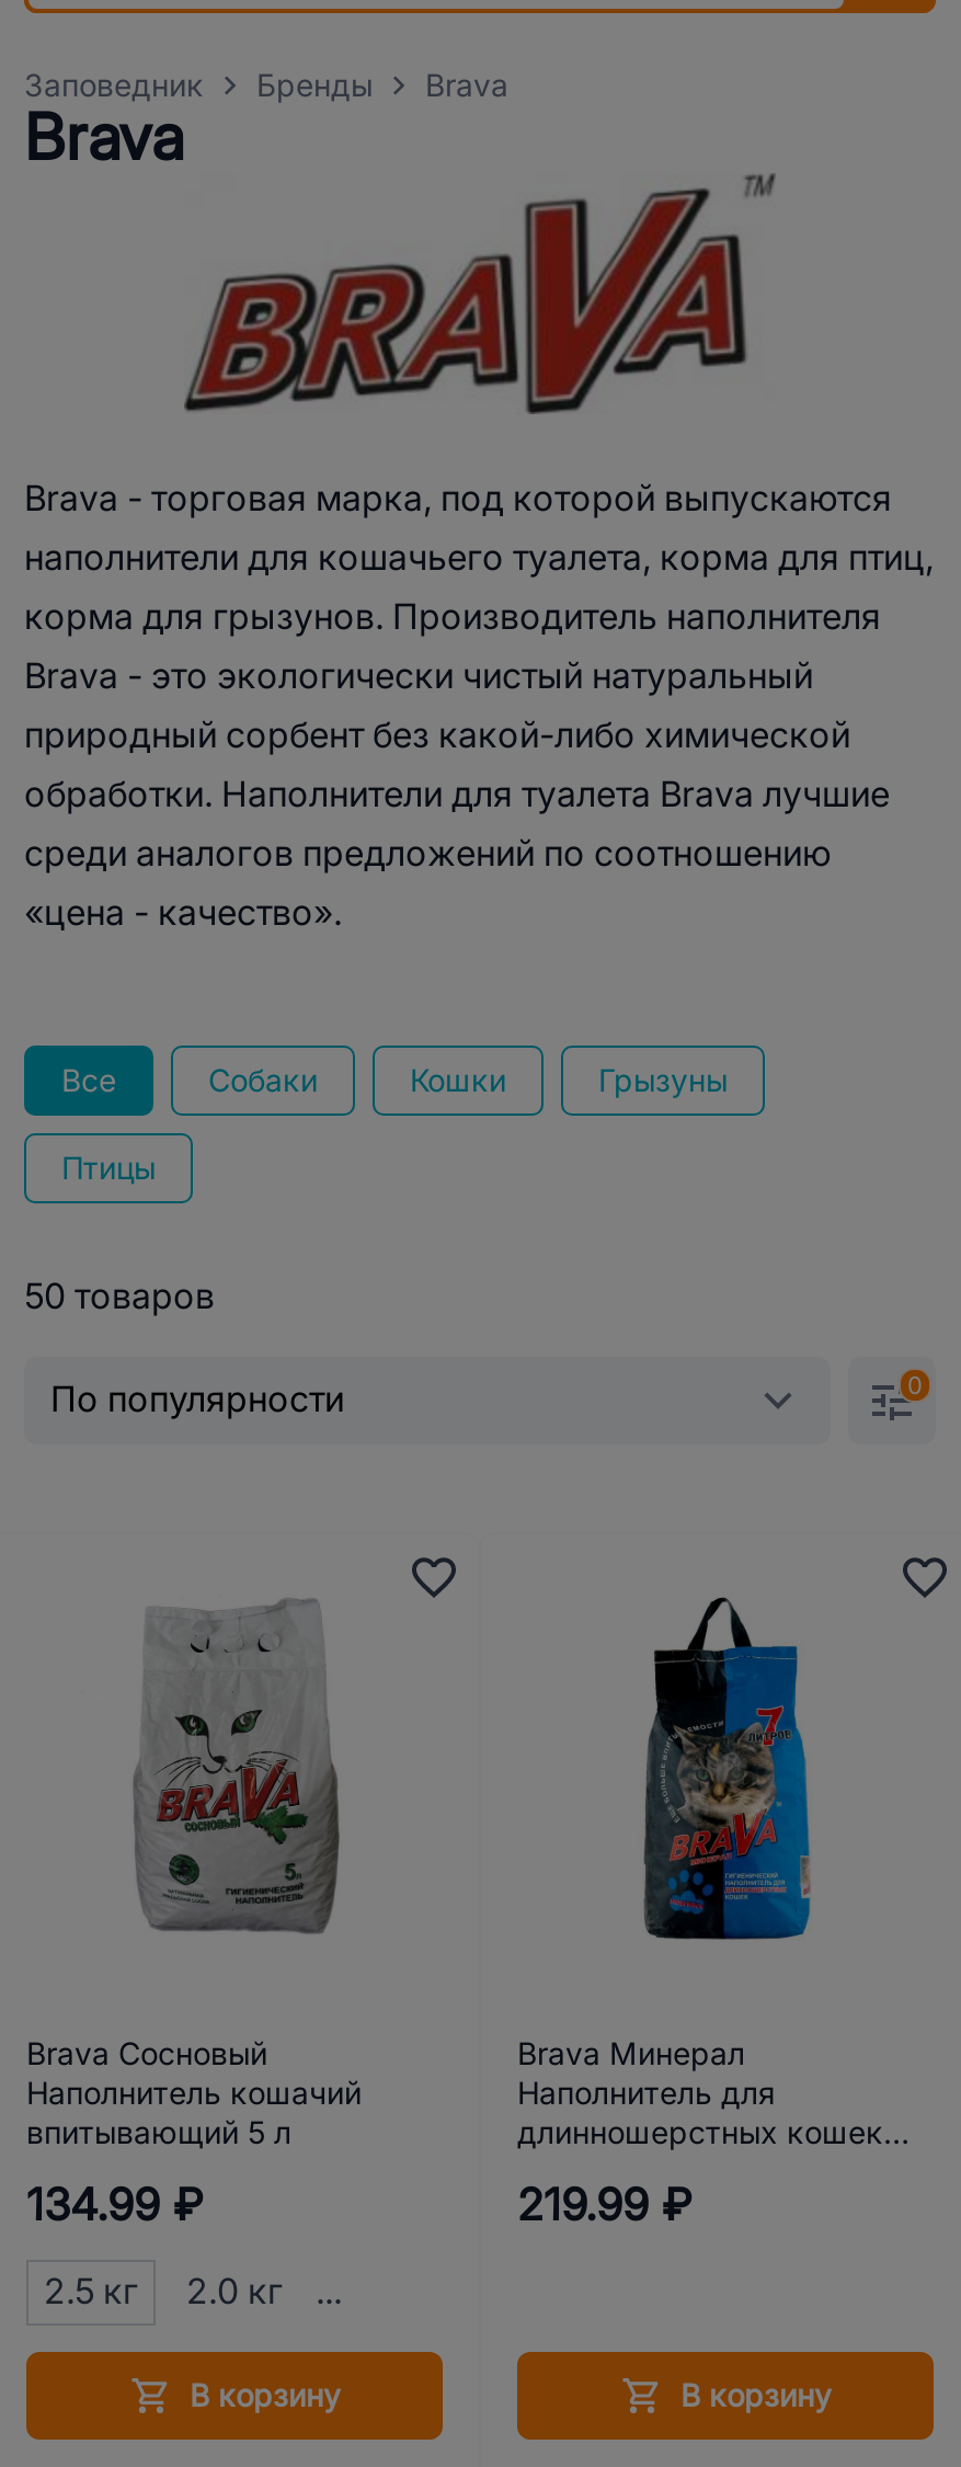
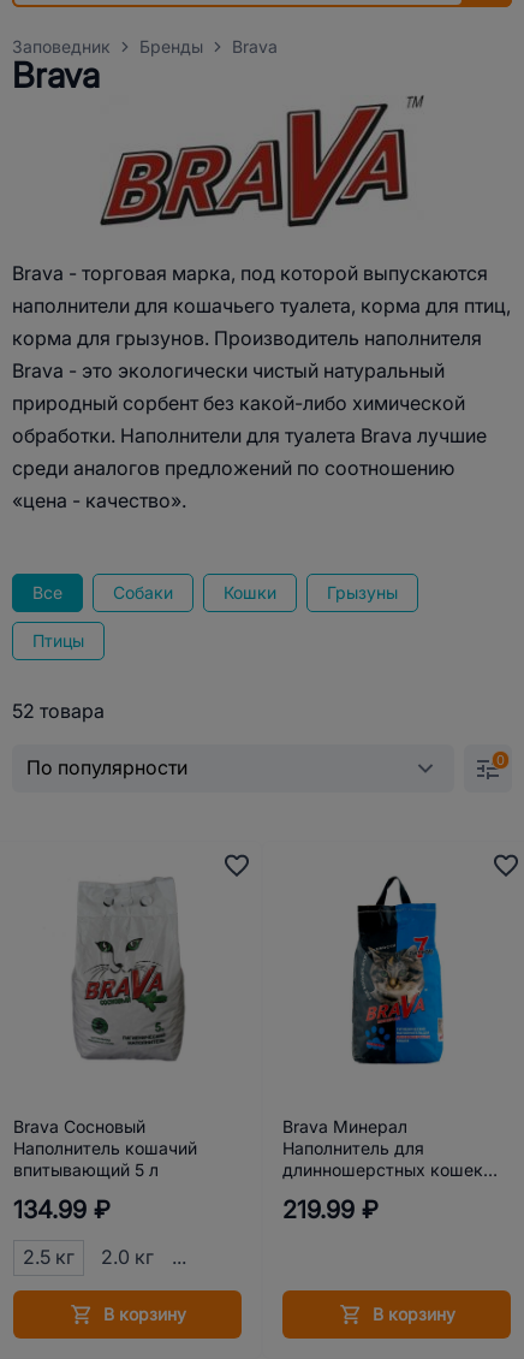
[24,1278,215,1315] 50 товаров -> [12,701,105,722] 52 товара

